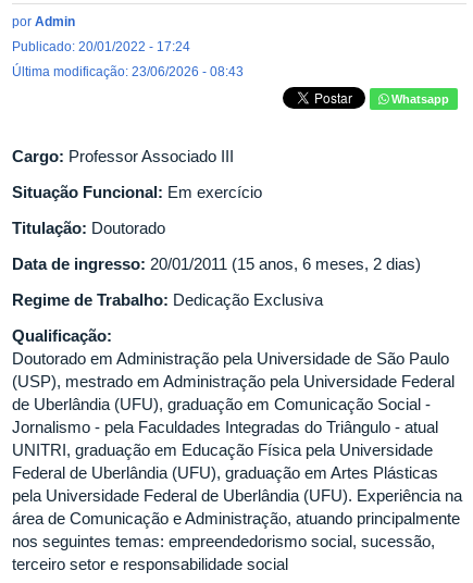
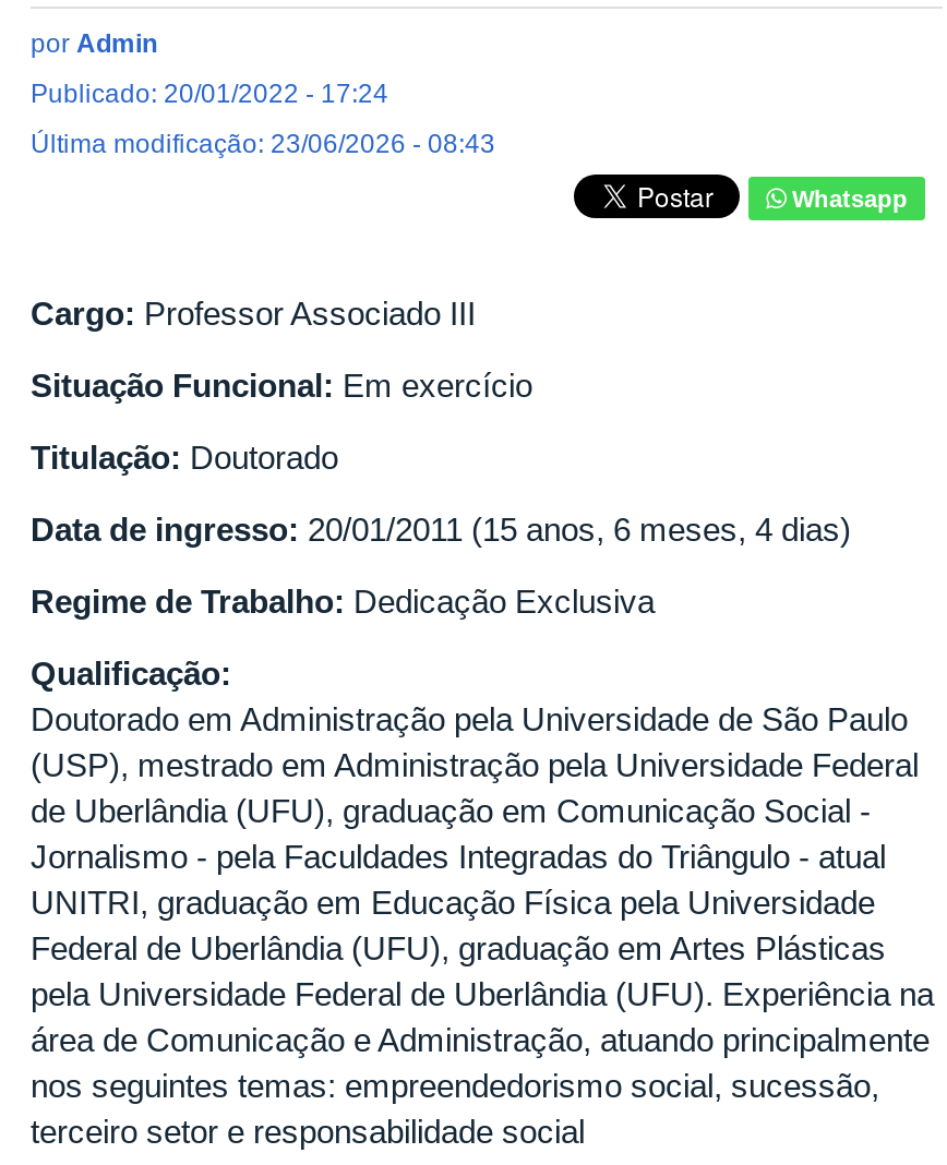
[12,255,421,273] Data de ingresso: 20/01/2011 (15 anos, 6 meses, 2 dias) -> [31,511,851,548] Data de ingresso: 20/01/2011 (15 anos, 6 meses, 4 dias)

